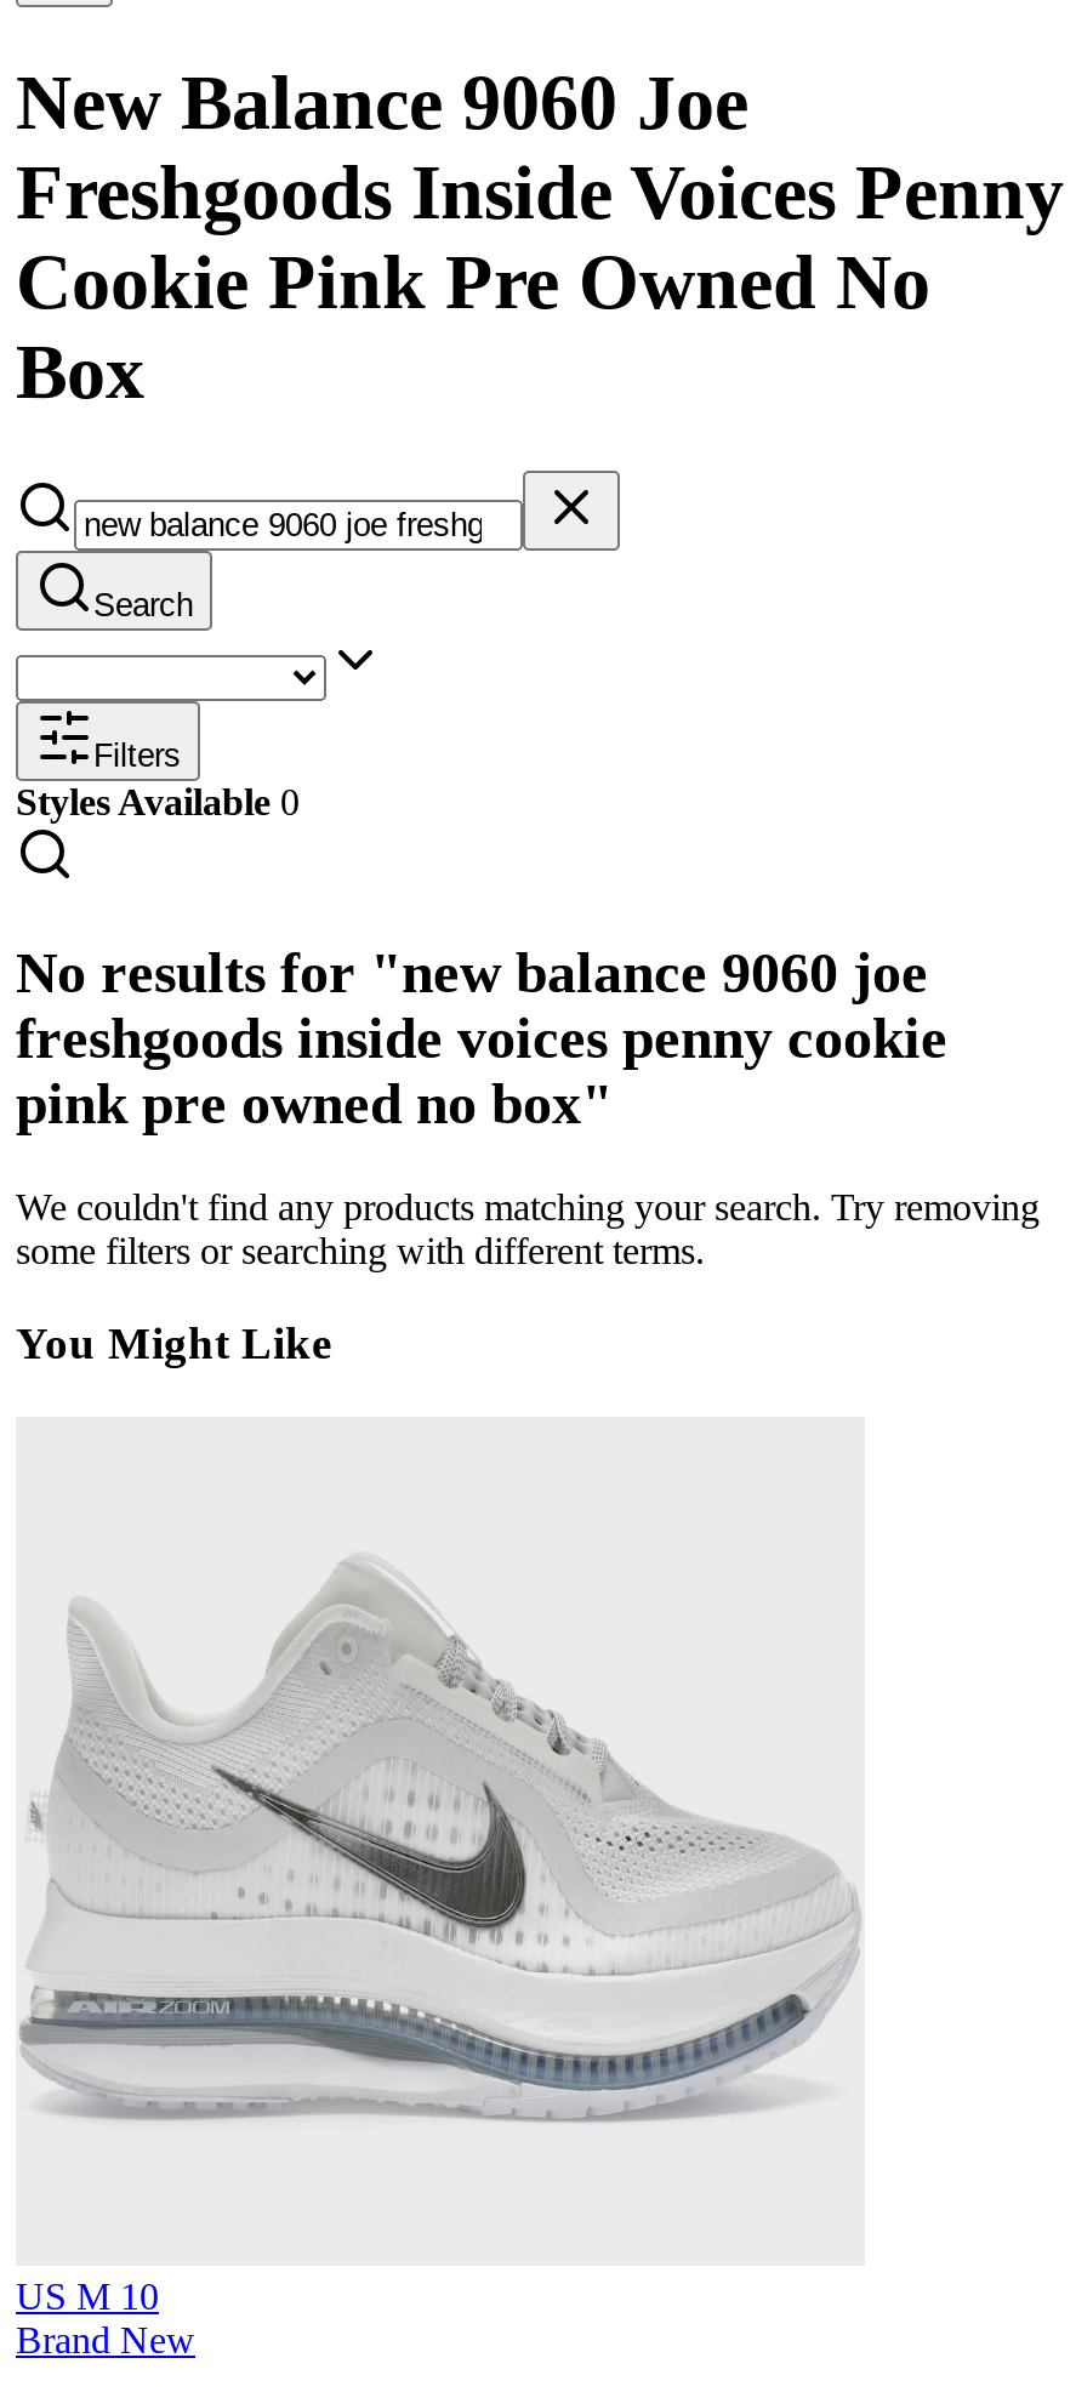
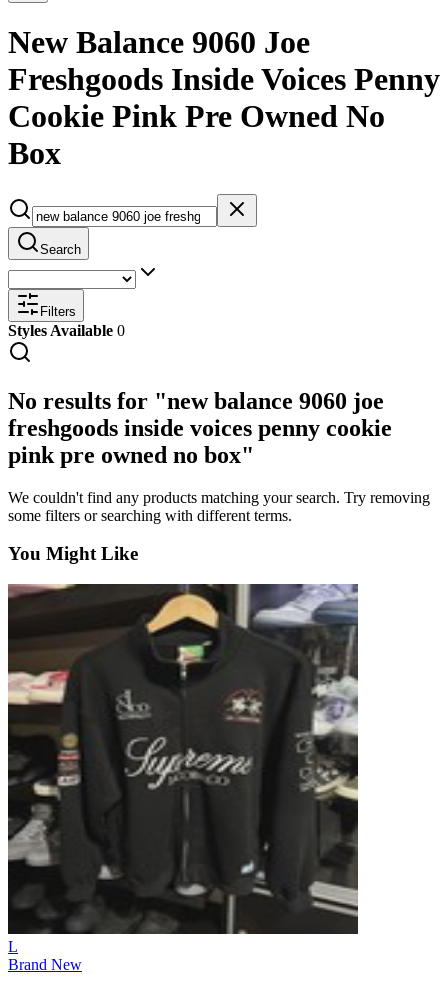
[16,1417,865,2317] [image] | US M 10 -> [7,583,359,955] [image] | L

